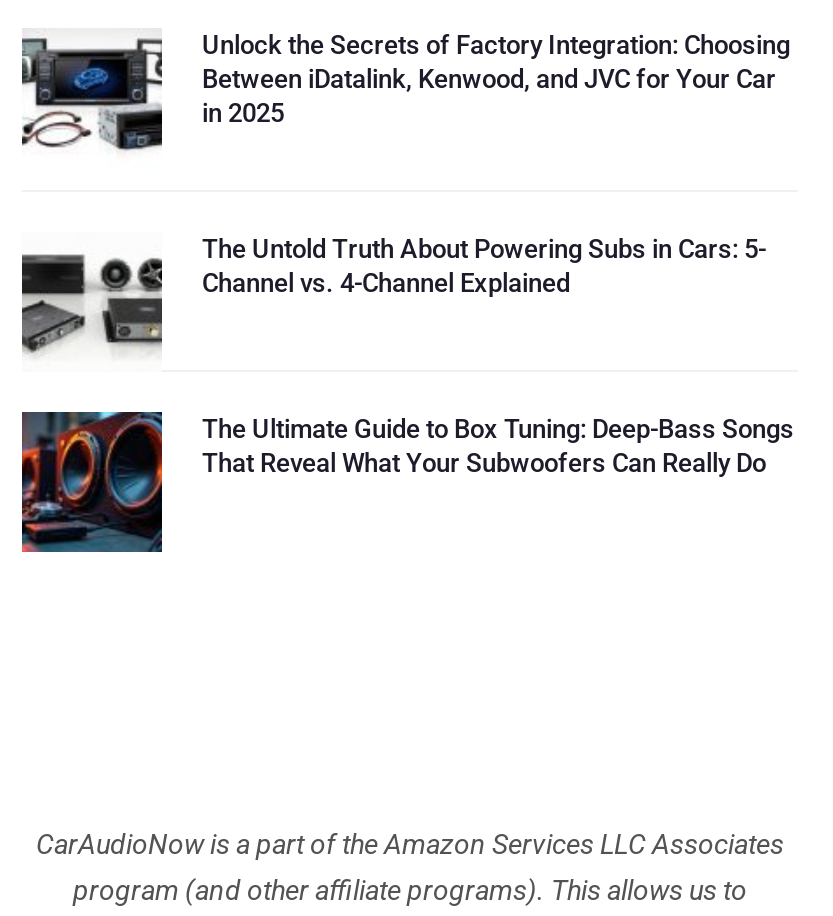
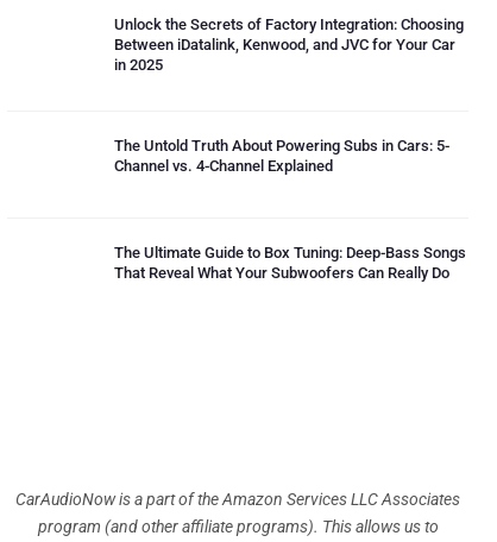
[20,36,164,152] [image] -> none
[20,252,164,356] [image] -> none
[20,410,164,554] [image] -> none

